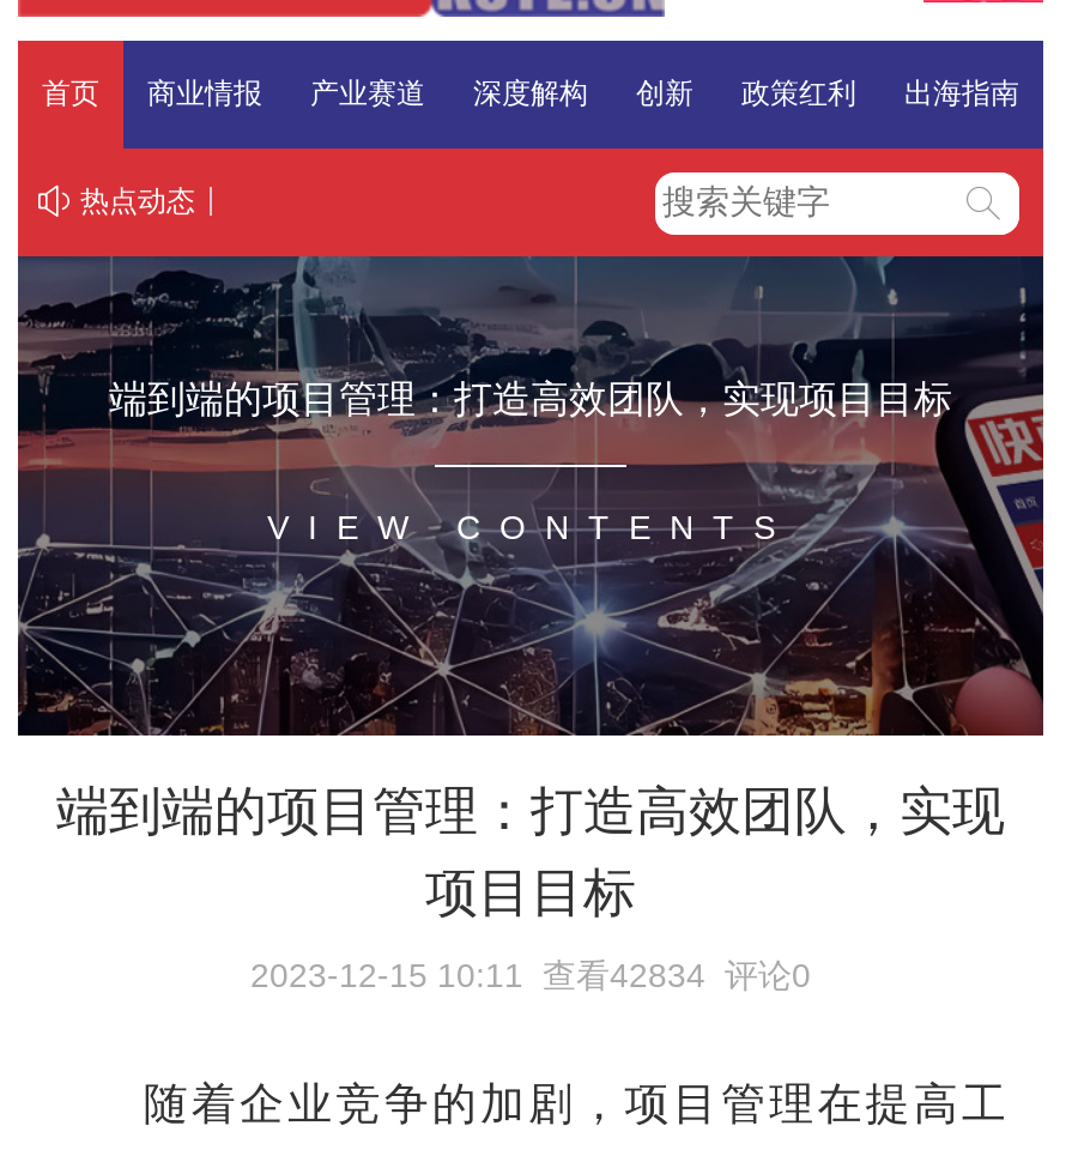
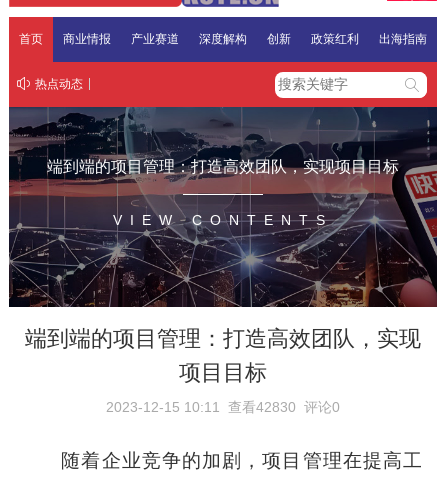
[250,956,811,994] 2023-12-15 10:11 查看42834 评论0 -> [106,399,340,415] 2023-12-15 10:11 查看42830 评论0

